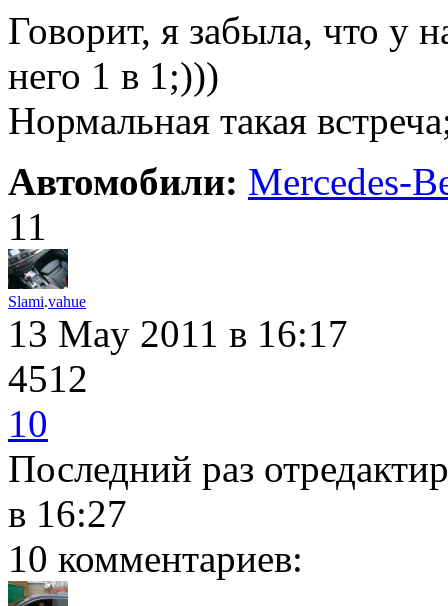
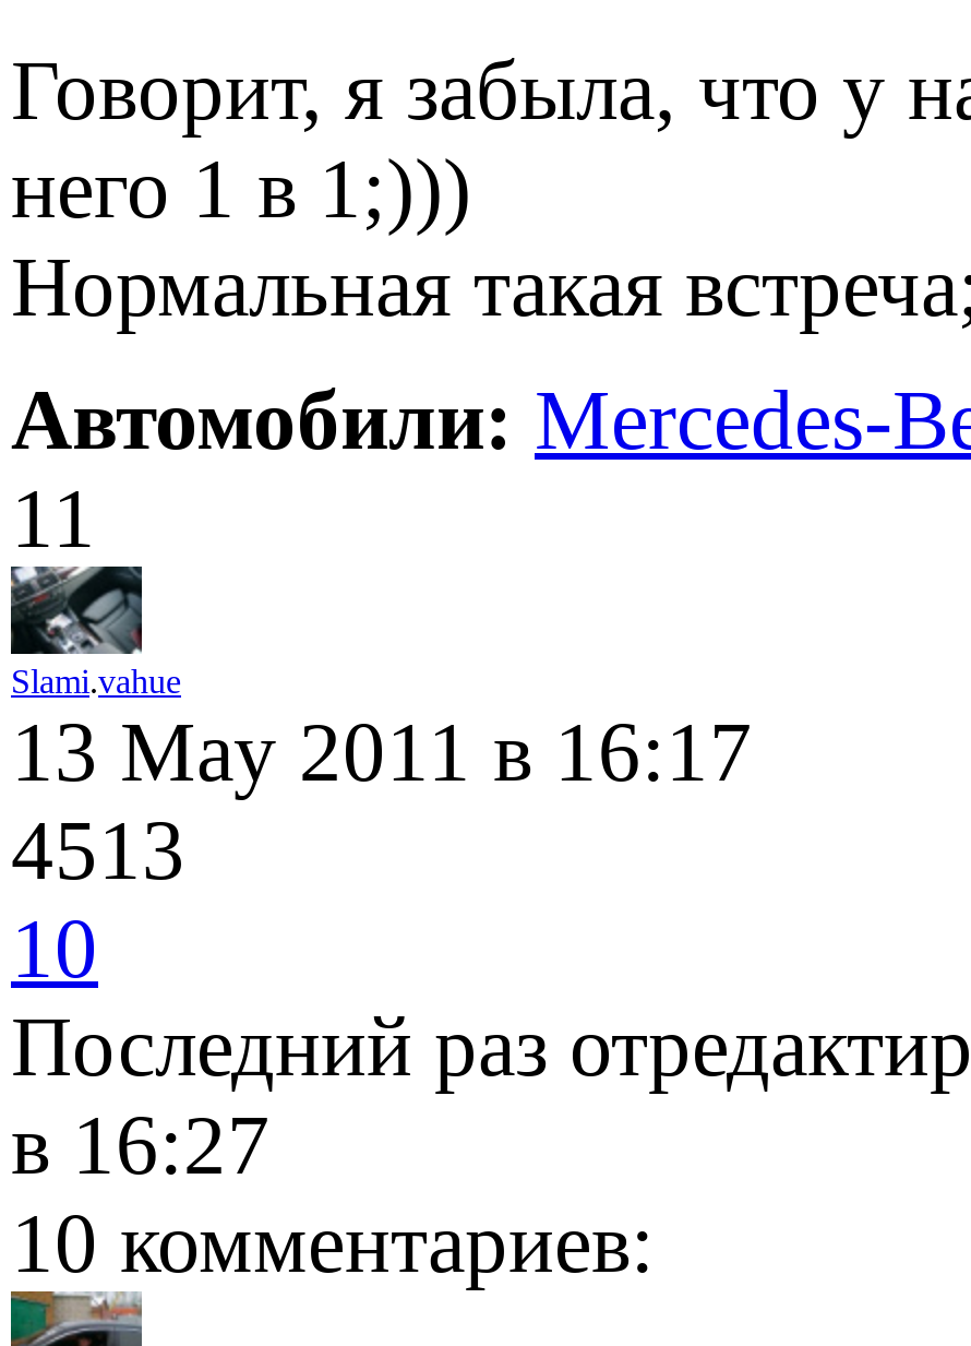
[8,357,88,400] 4512 -> [11,802,185,896] 4513

